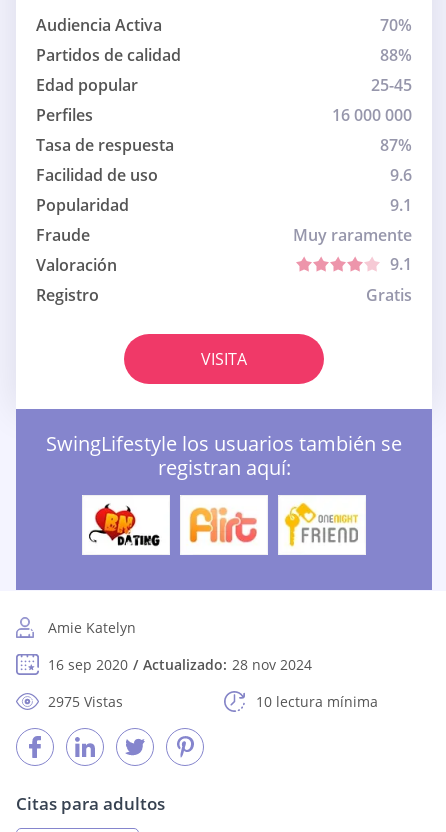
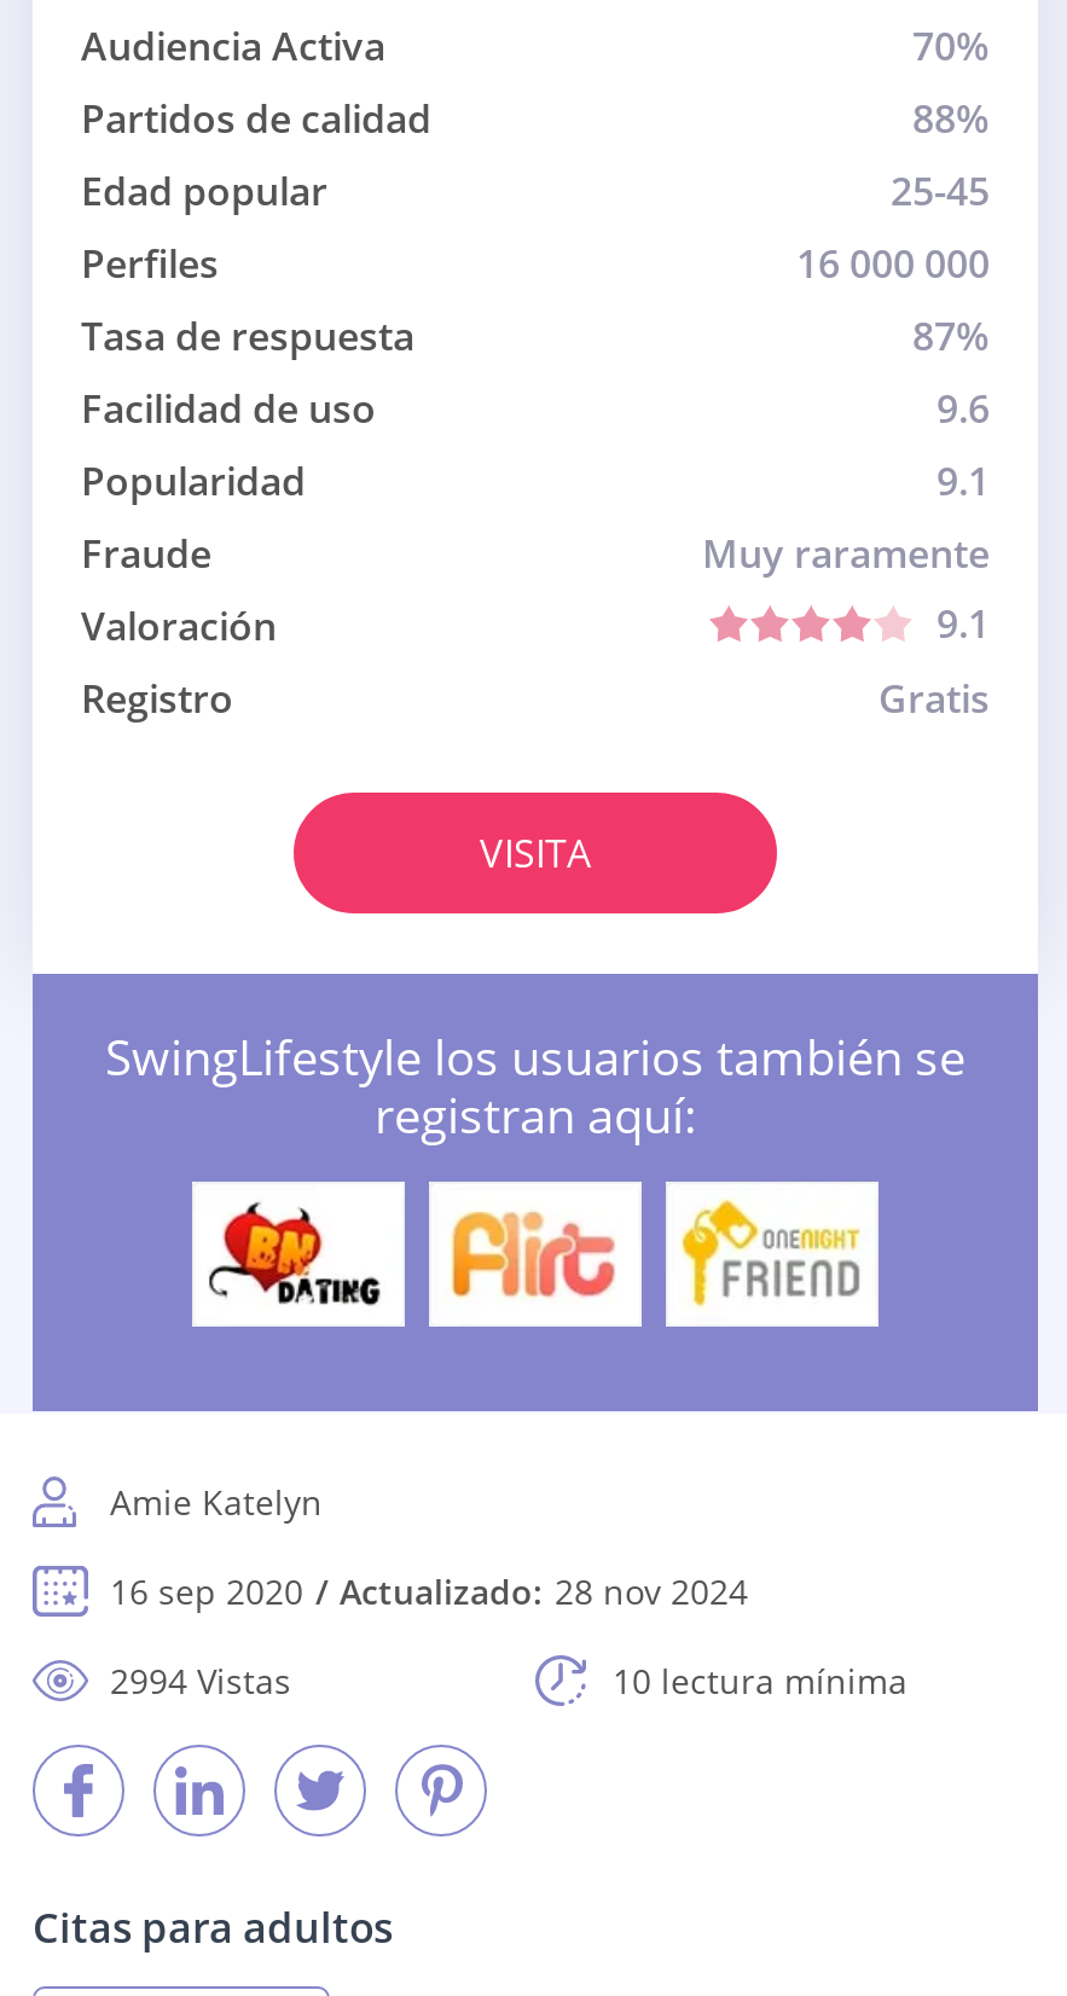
[48,692,123,711] 2975 Vistas -> [110,1658,291,1704] 2994 Vistas

